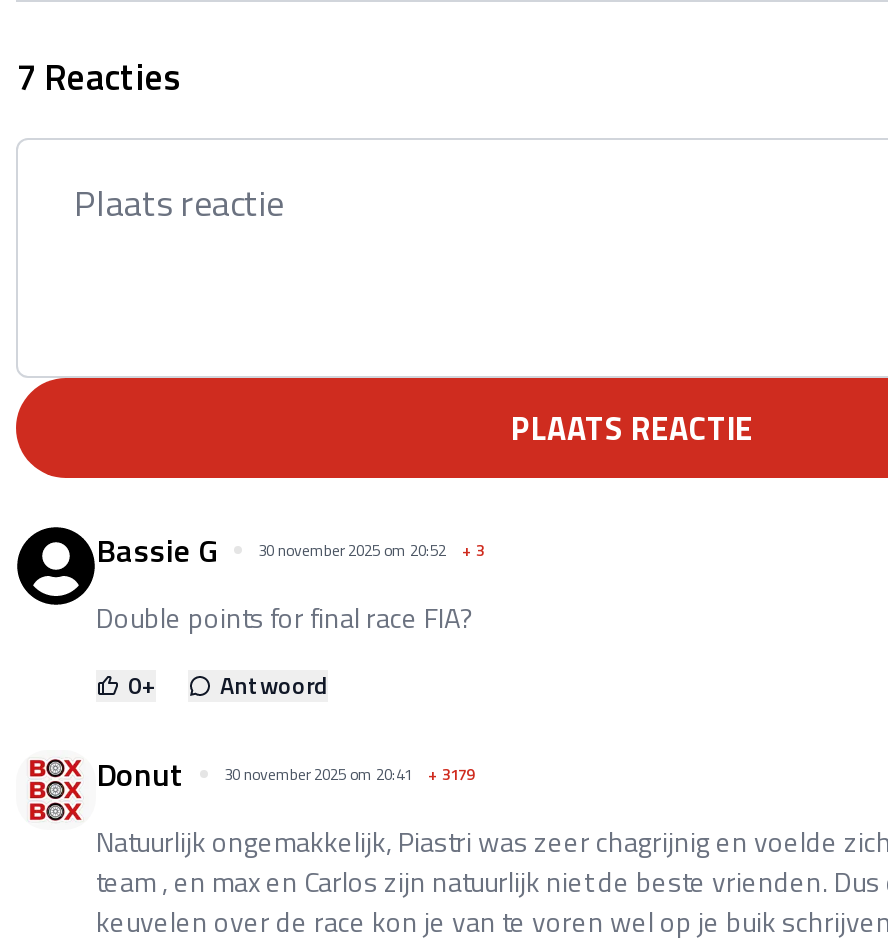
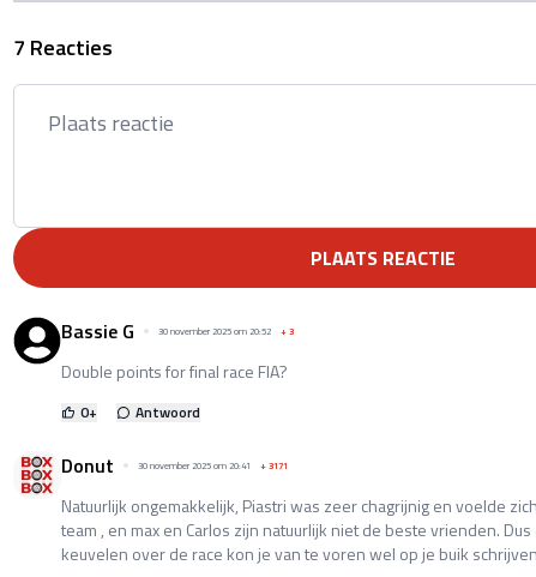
[96,750,474,798] Donut 30 november 2025 om 20:41 + 3179 -> [61,451,288,480] Donut 30 november 2025 om 20:41 + 3171

